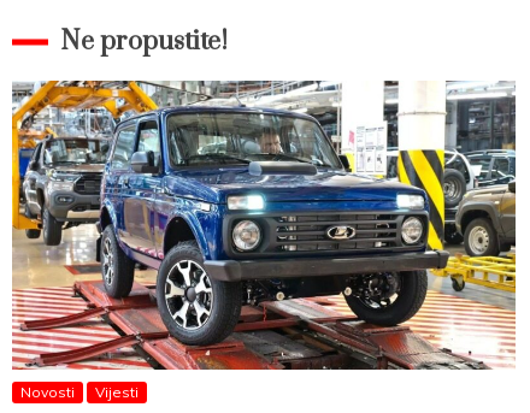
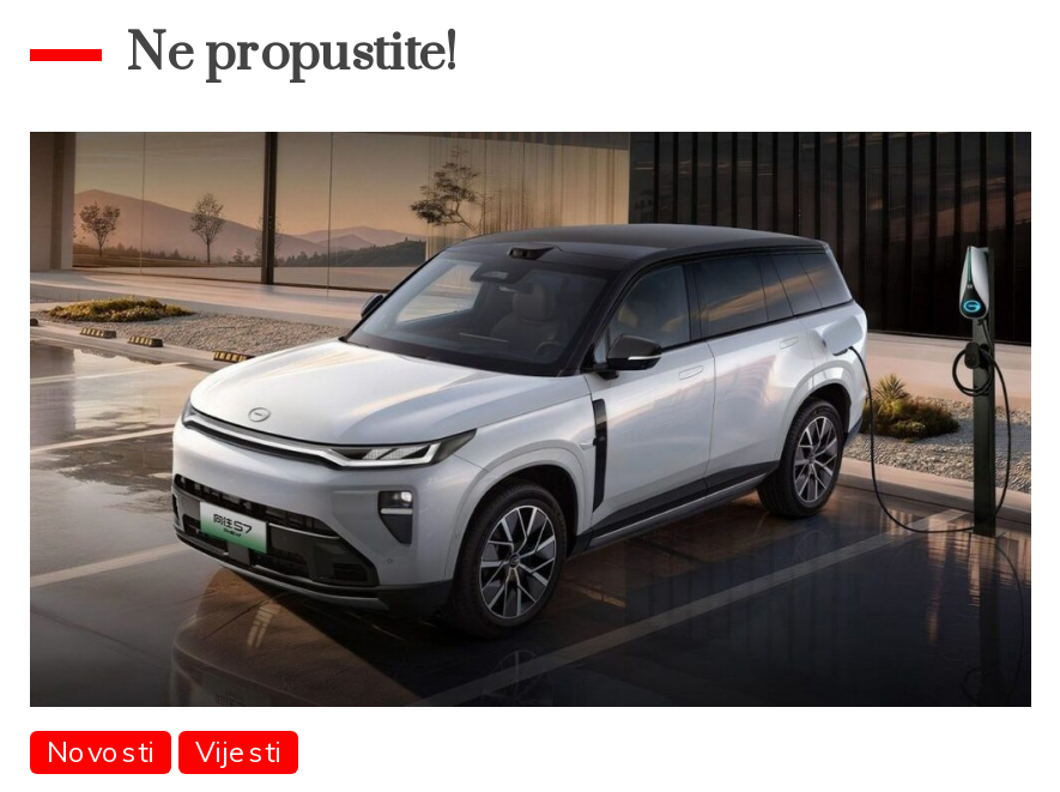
[11,79,517,371] [image] -> [28,129,1034,709] [image]

